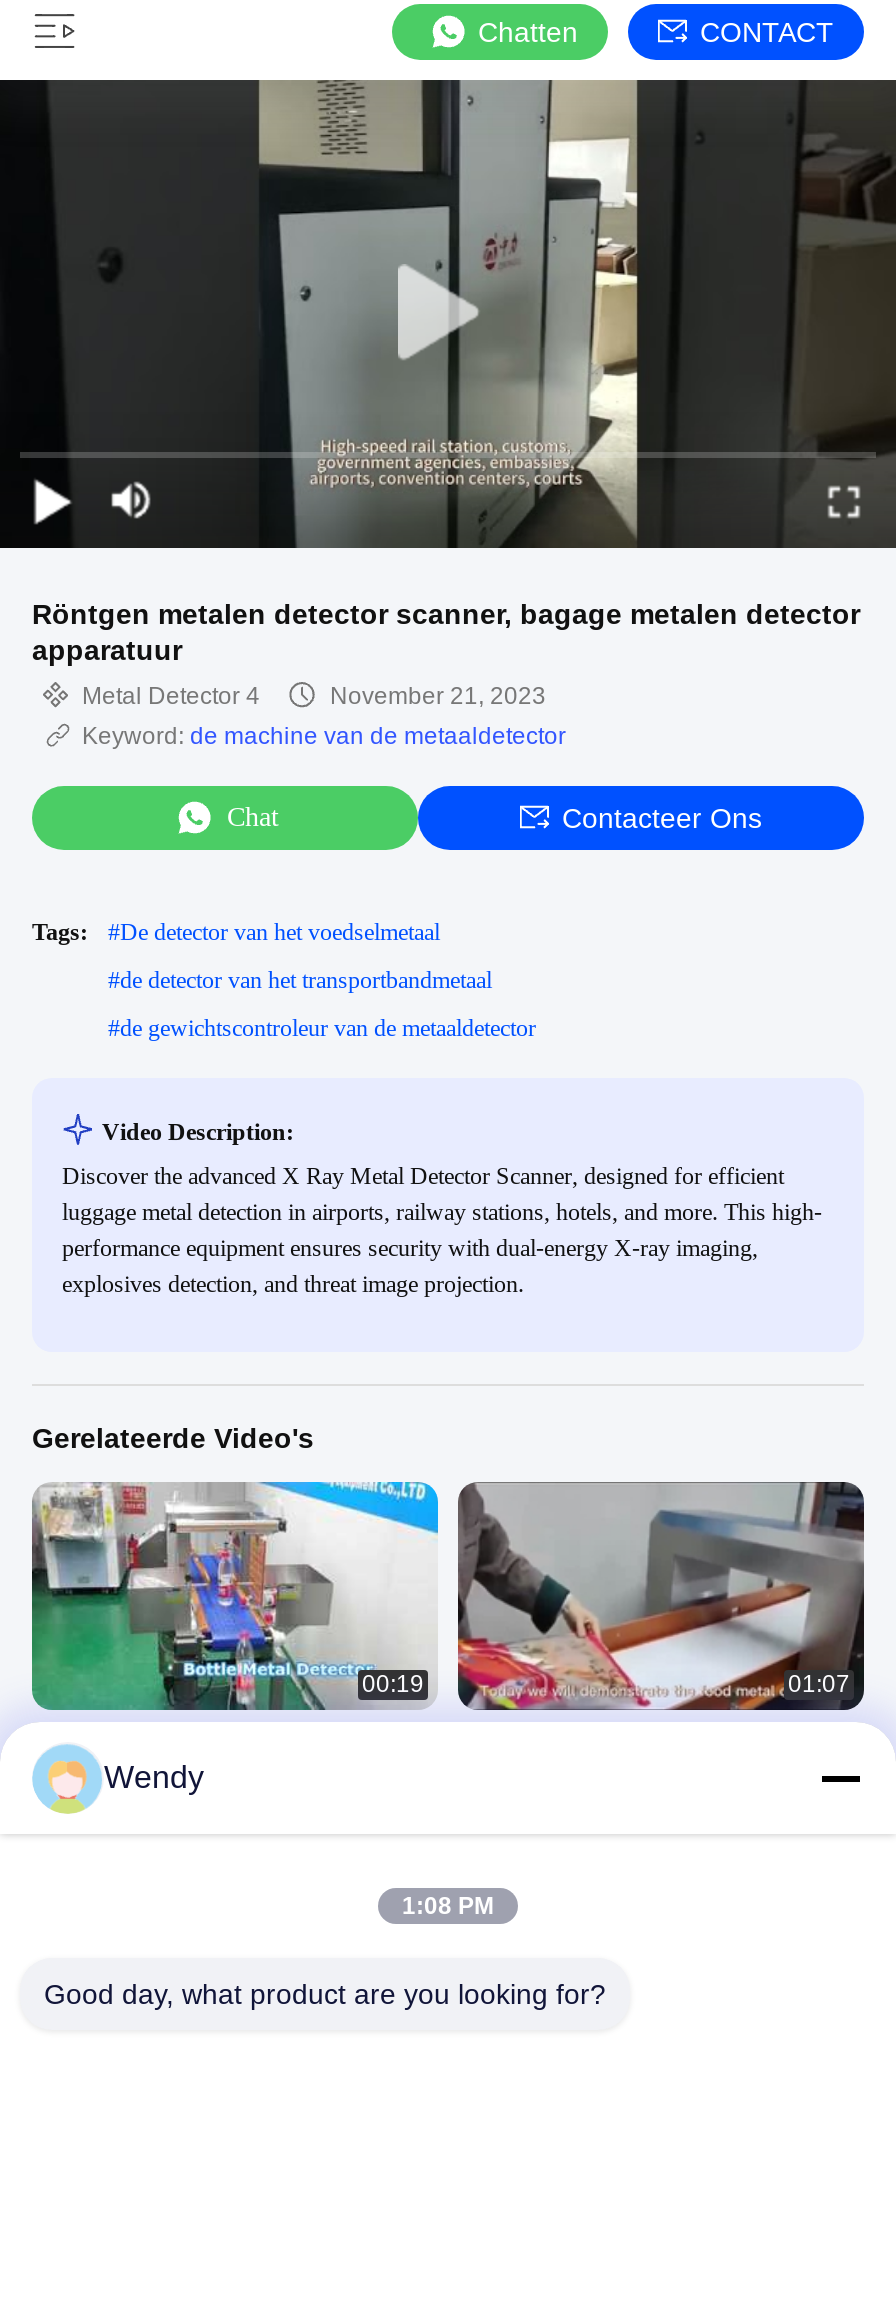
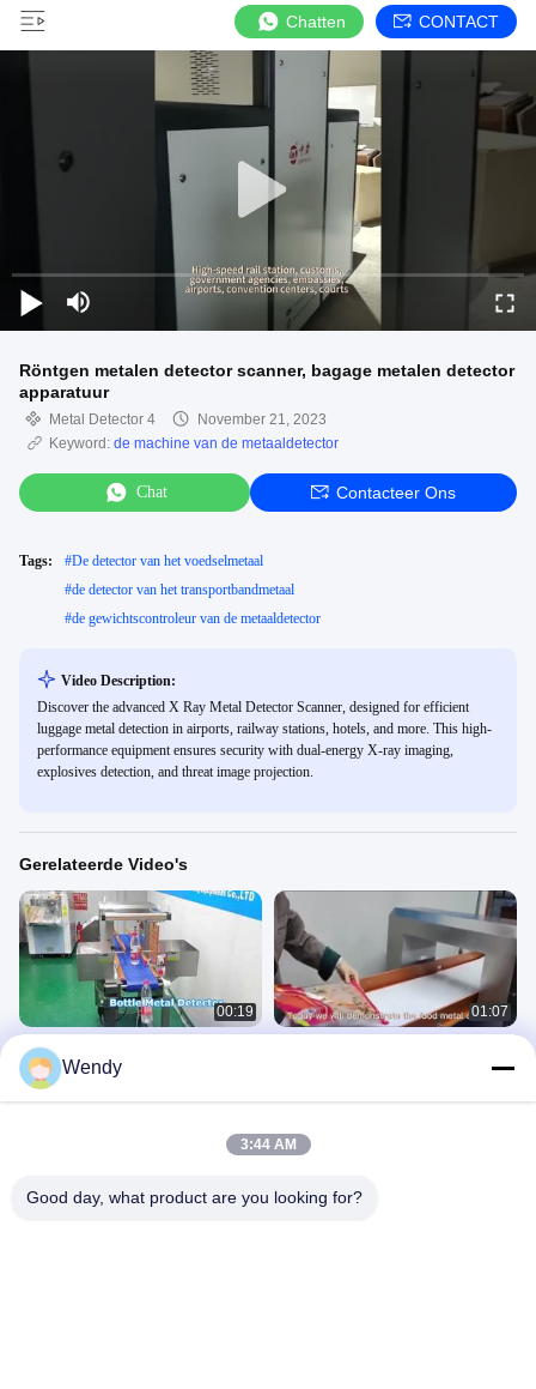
[402,1892,494,1920] 1:08 PM -> [240,1136,296,1153] 3:44 AM

